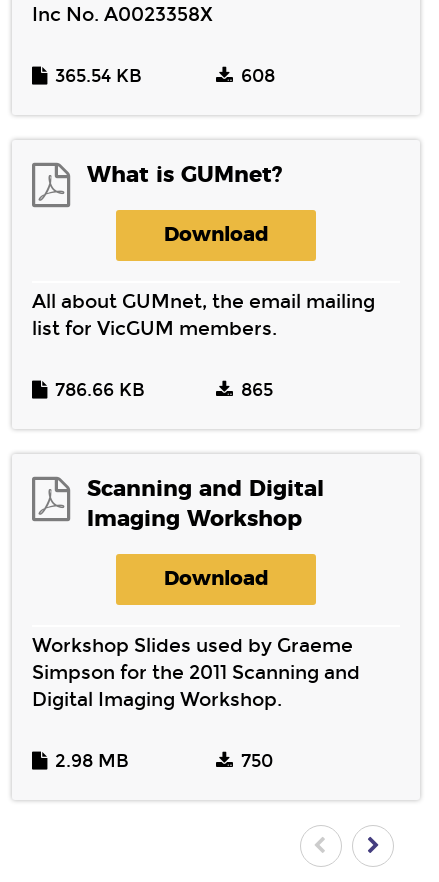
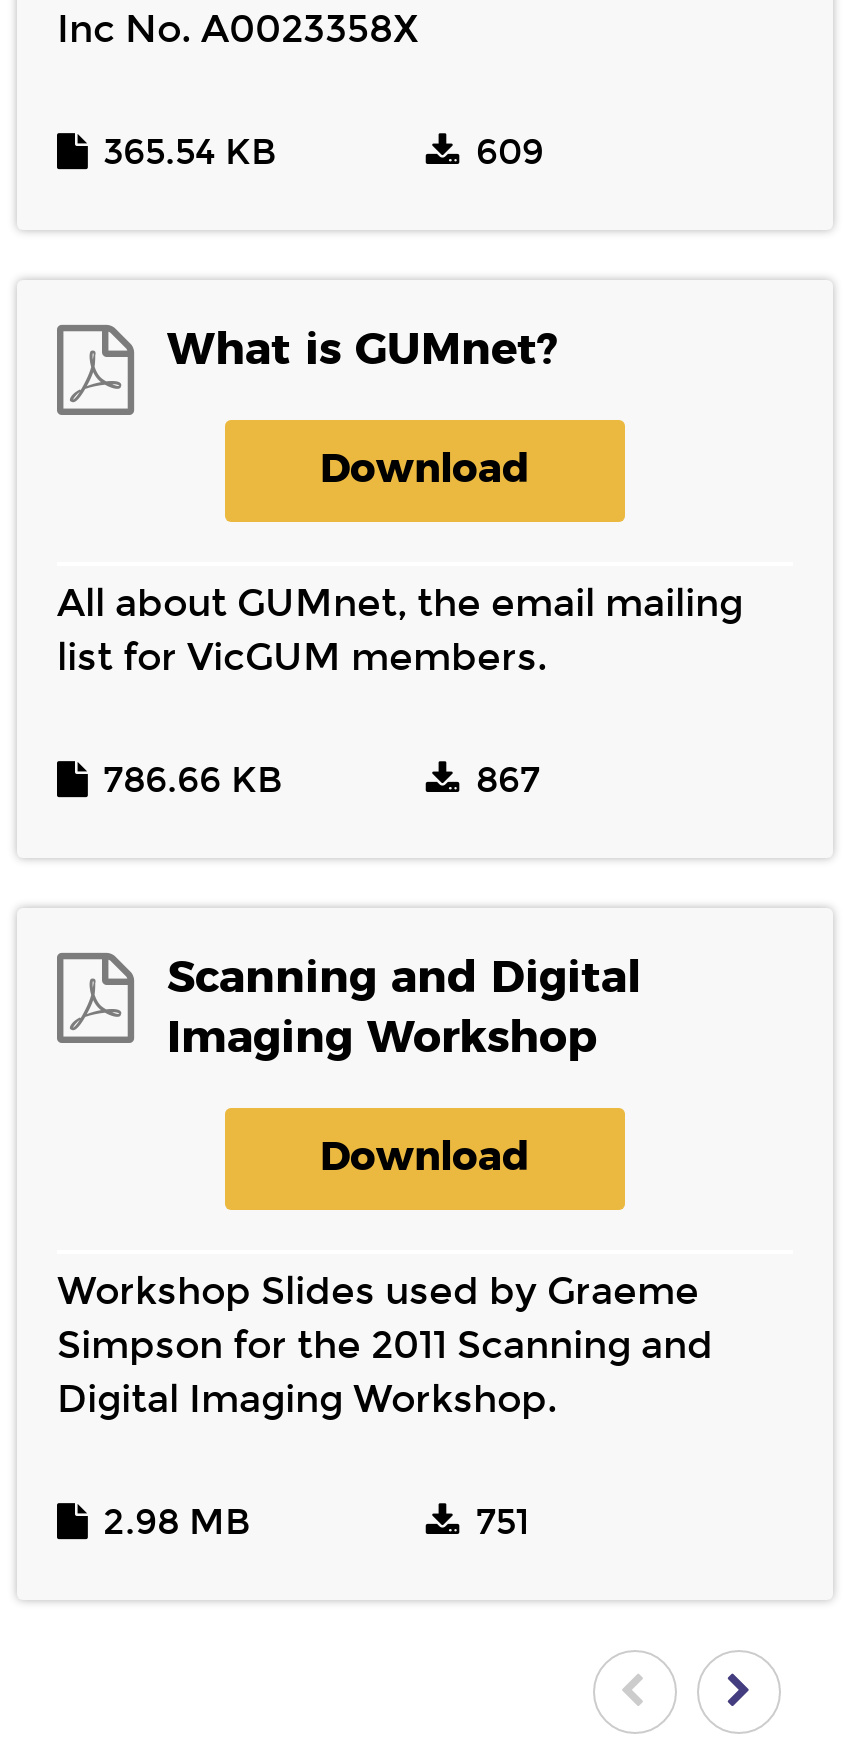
[241,65,275,87] 608 -> [476,130,544,174] 609
[241,379,273,401] 865 -> [476,758,540,802] 867
[241,750,273,772] 750 -> [476,1500,530,1544] 751

